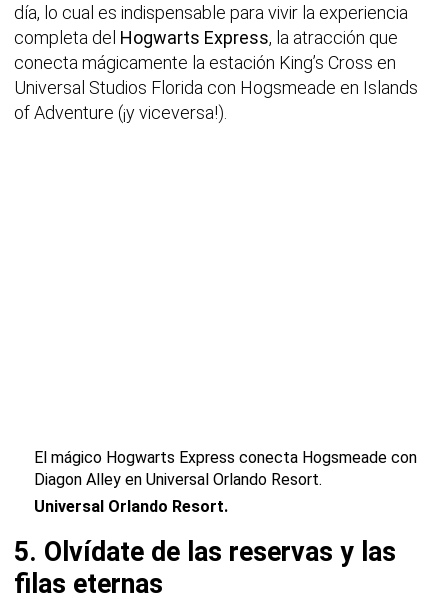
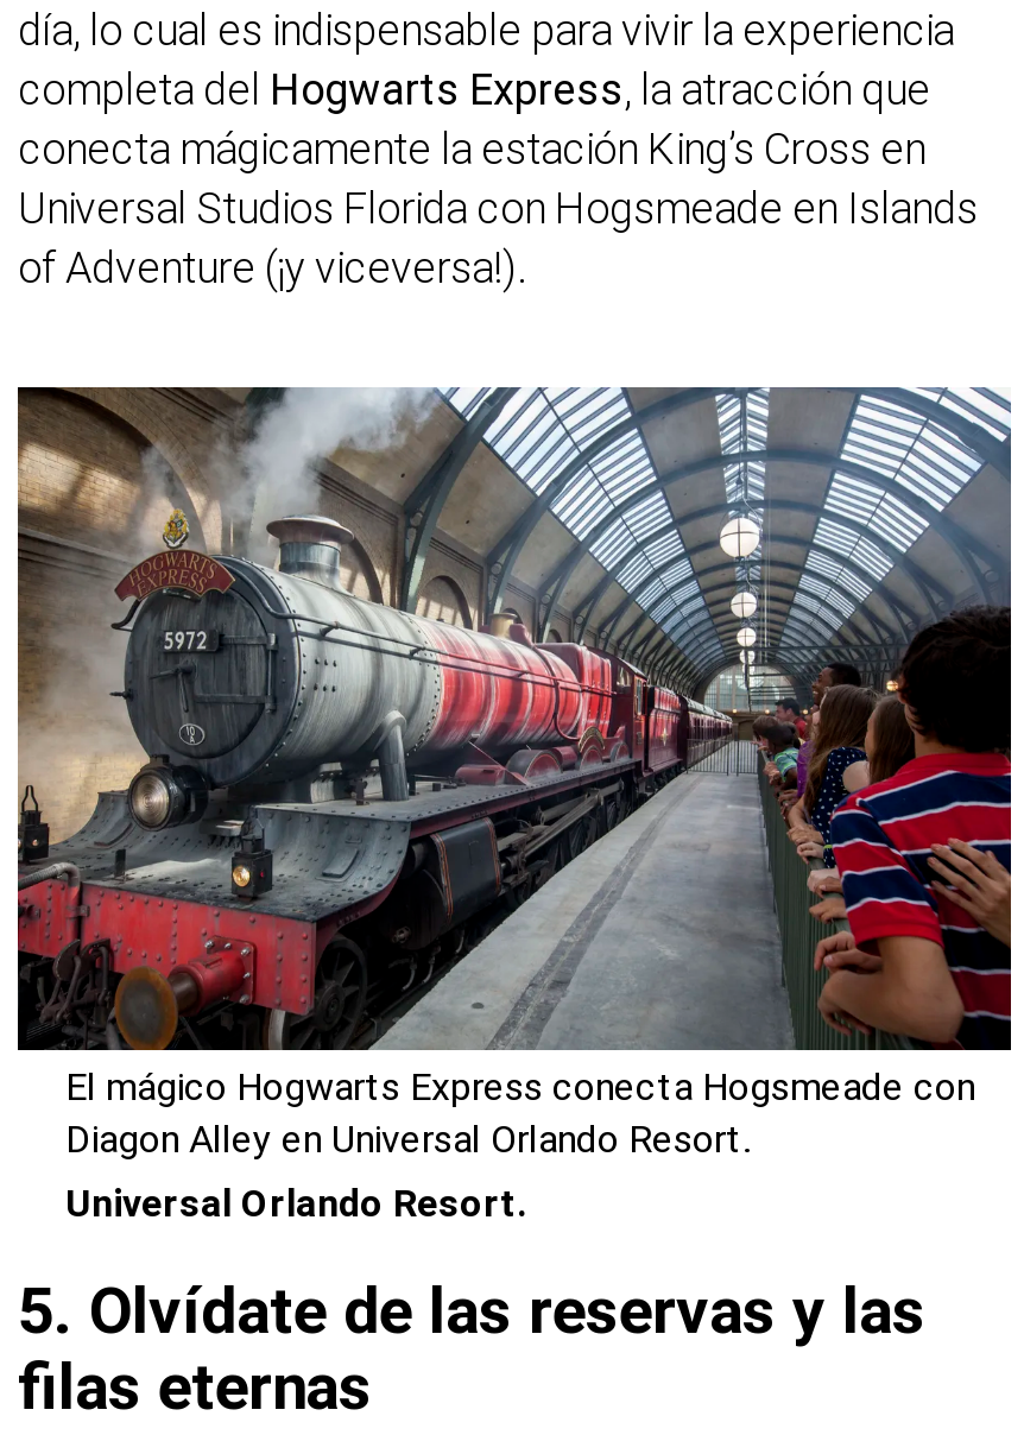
none -> [15,385,1013,1052] [image]

